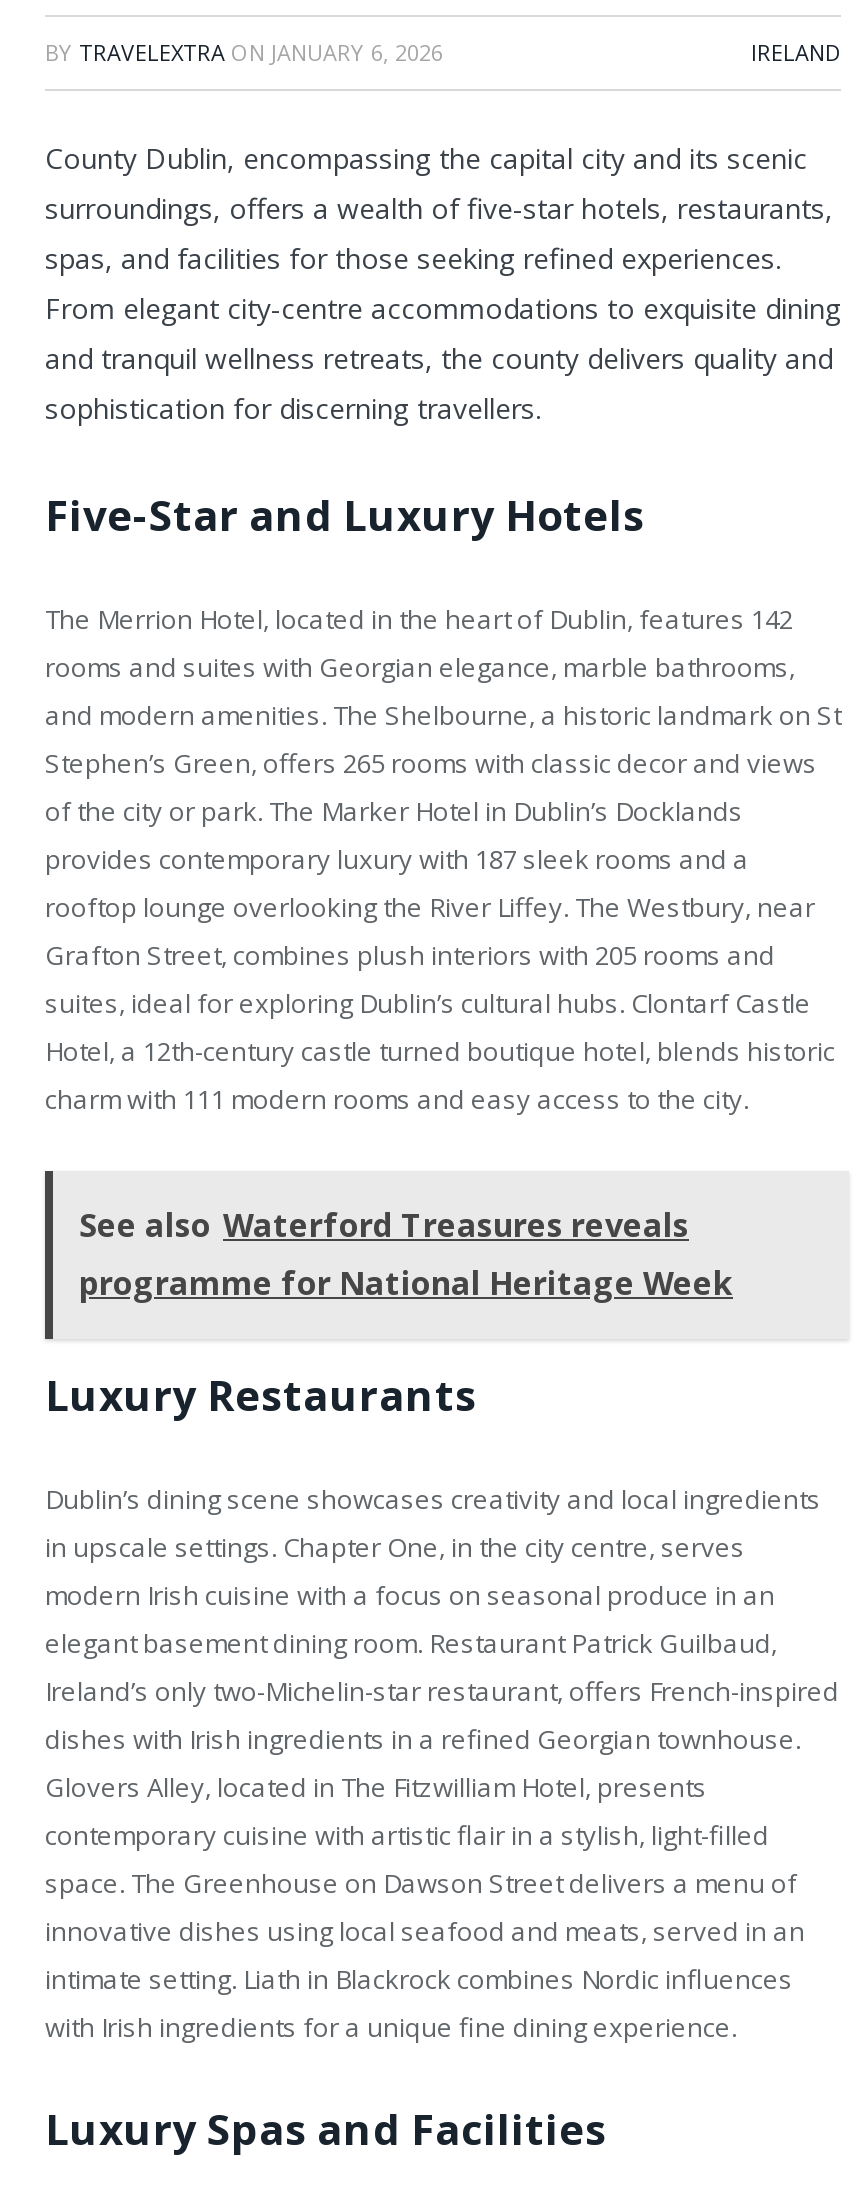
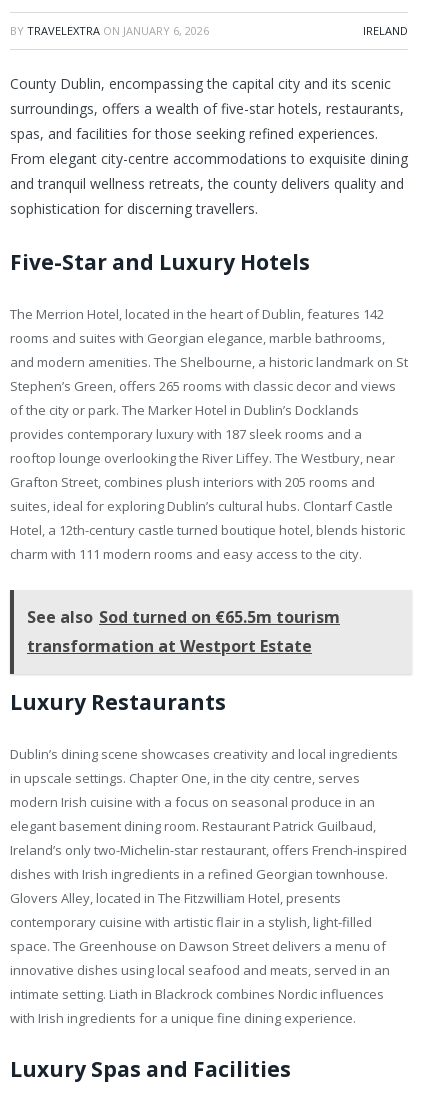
[79,1203,733,1305] See also Waterford Treasures reveals | programme for National Heritage Week -> [27,606,340,657] See also Sod turned on €65.5m tourism | transformation at Westport Estate

